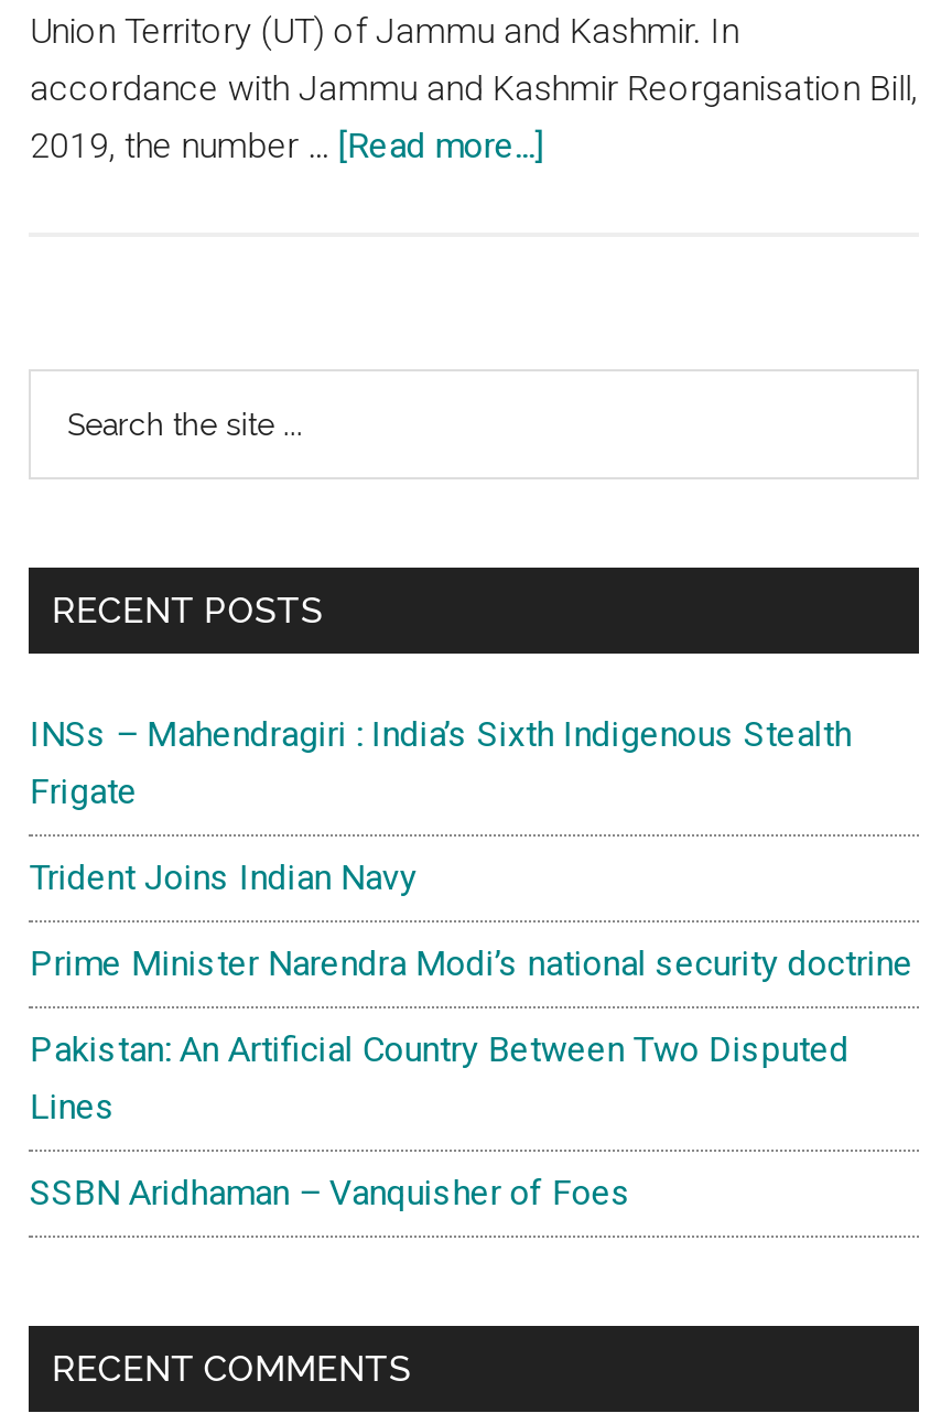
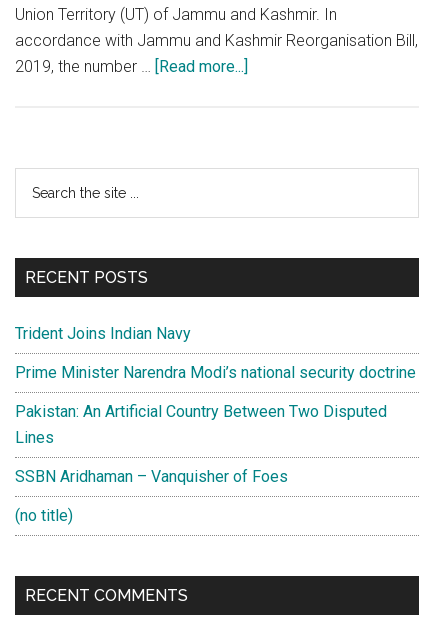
[30,713,852,812] INSs – Mahendragiri : India’s Sixth Indigenous Stealth | Frigate -> none
moved [30,856,913,1213] -> [15,324,416,486]: Trident Joins Indian Navy | Prime Minister Narendra Modi’s national security doctrine | Pakistan: An Artificial Country Between Two Disputed | Lines | SSBN Aridhaman – Vanquisher of Foes
none -> [15,506,73,525] (no title)

